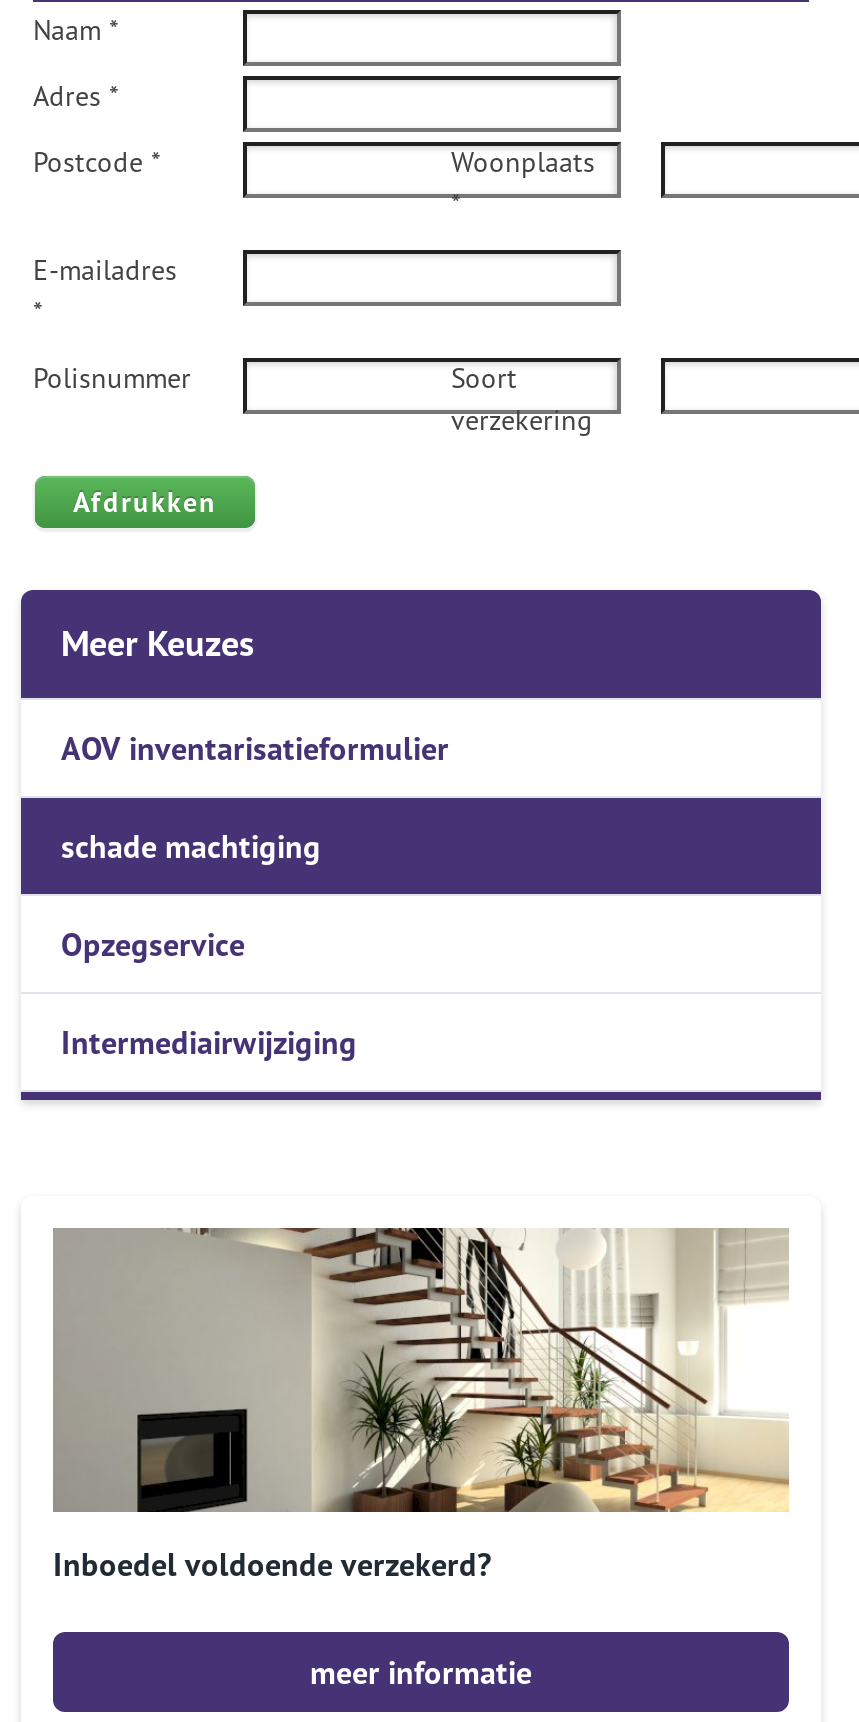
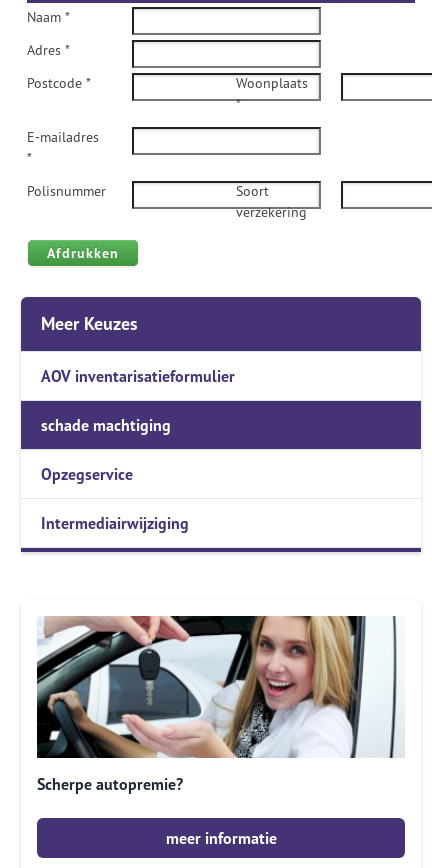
[51,1226,791,1584] [image] | Inboedel voldoende verzekerd? -> [37,615,404,794] [image] | Scherpe autopremie?

